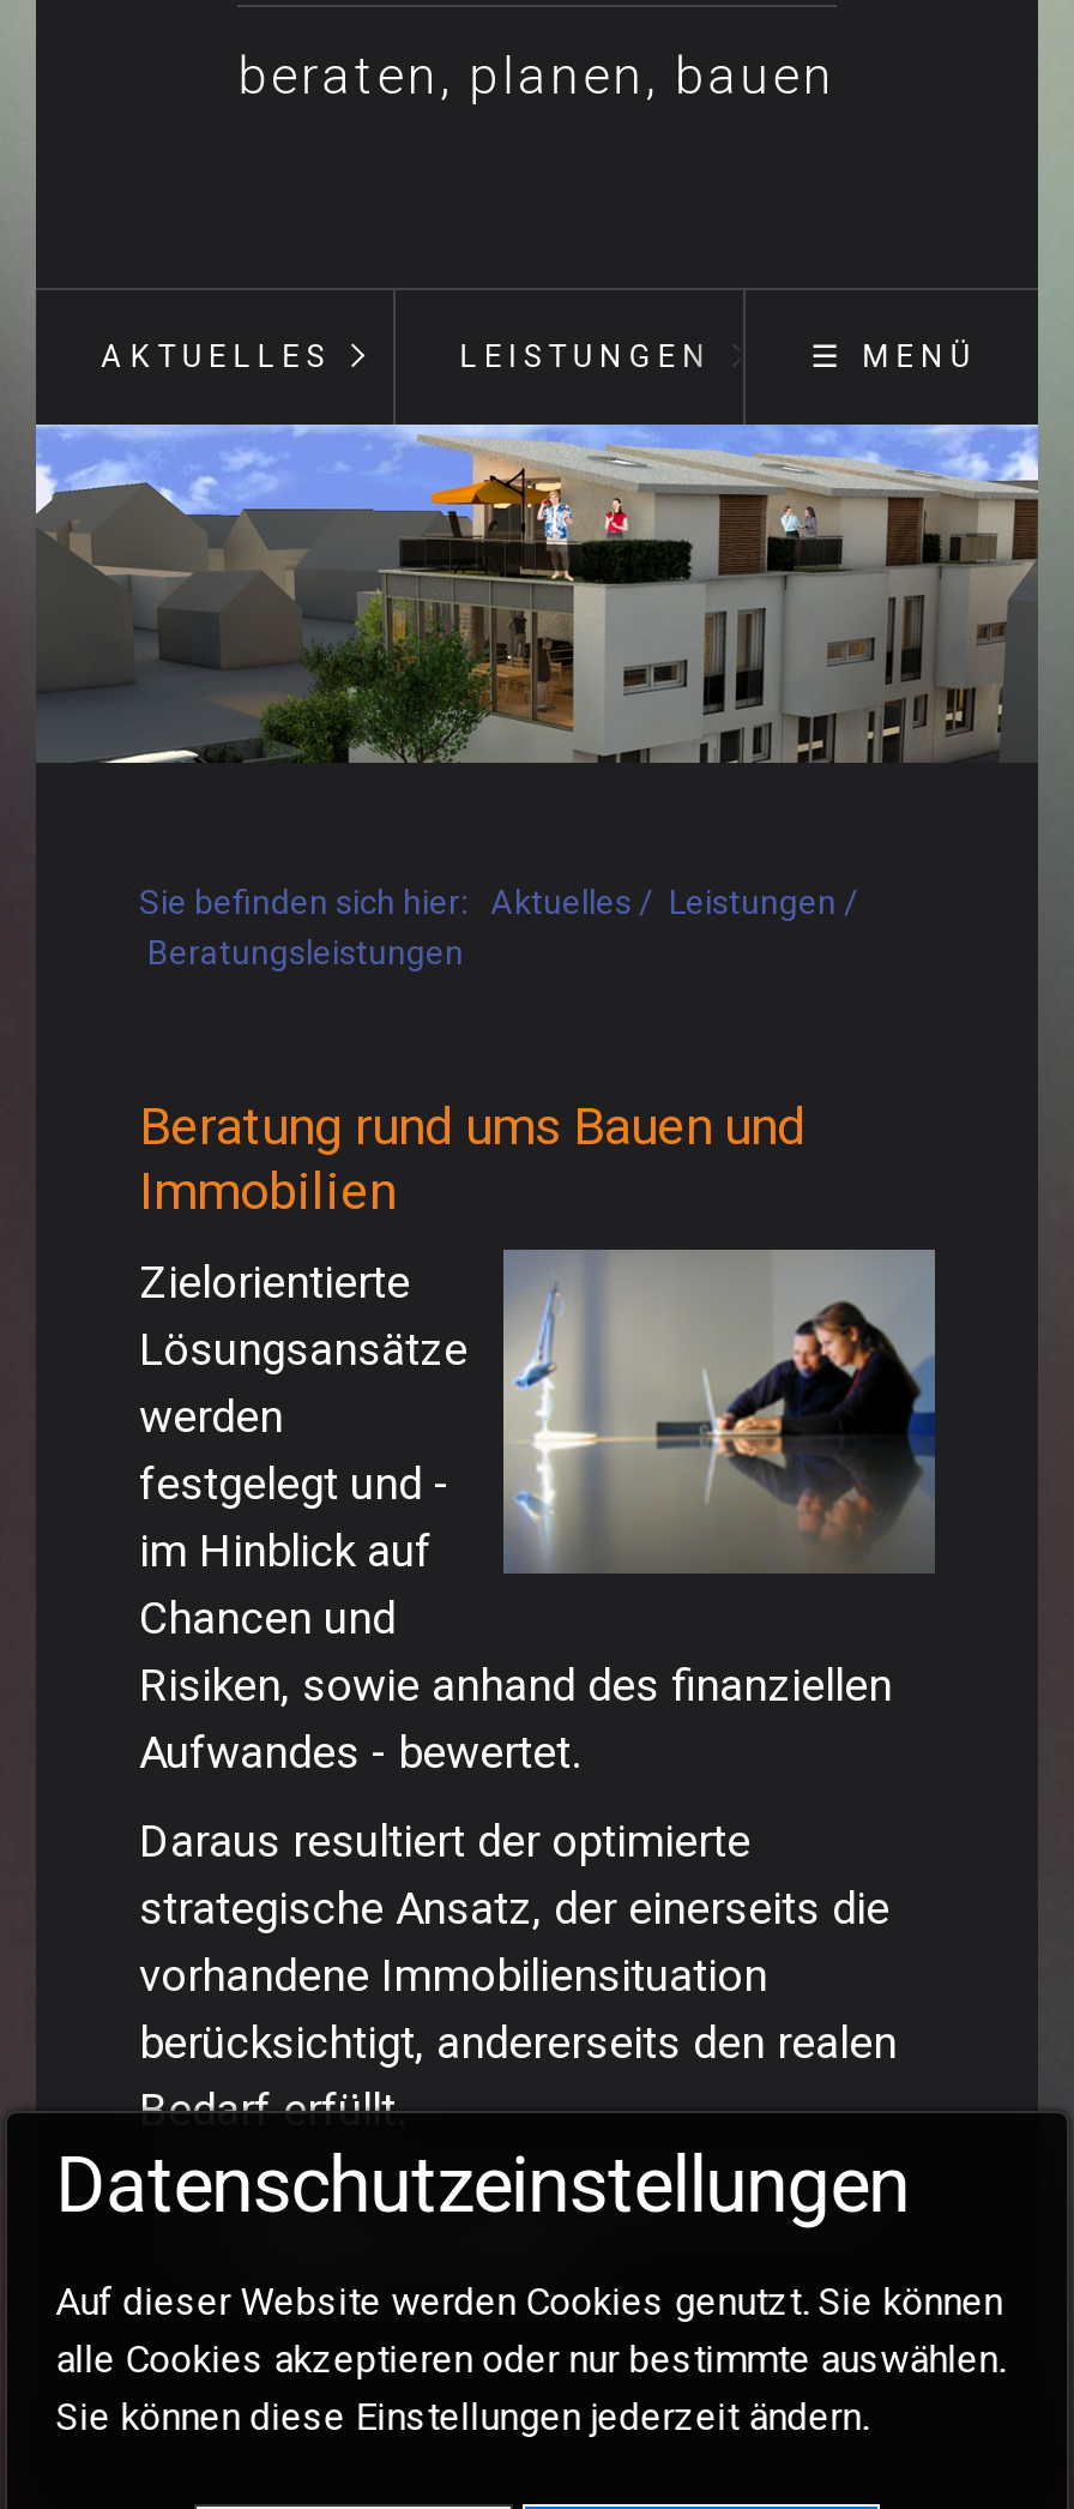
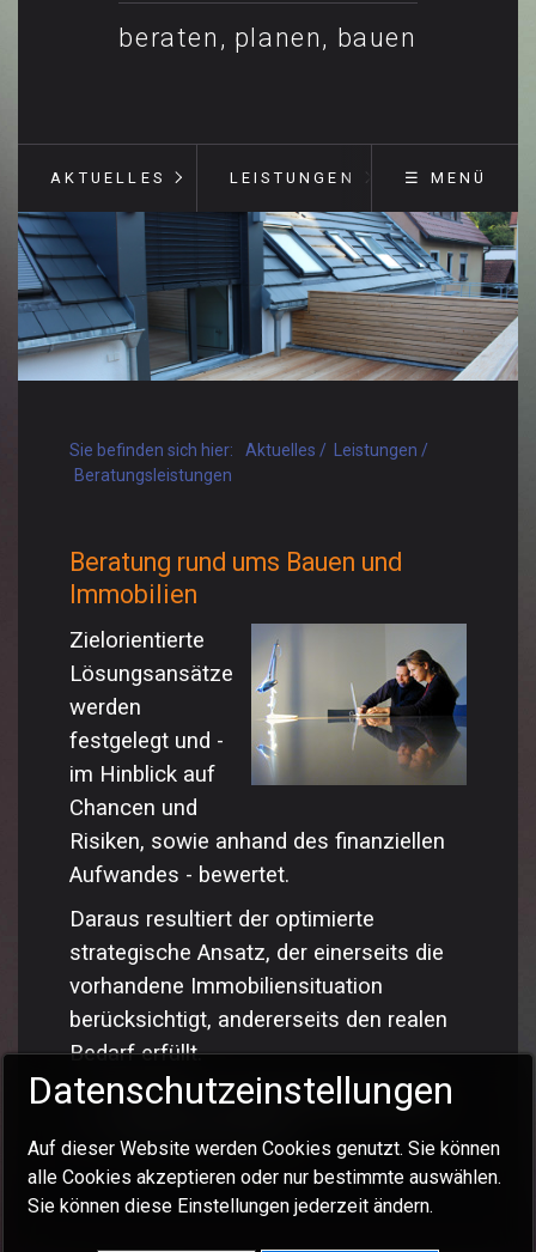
[34,422,1040,763] [image] -> [17,211,519,382] [image]

